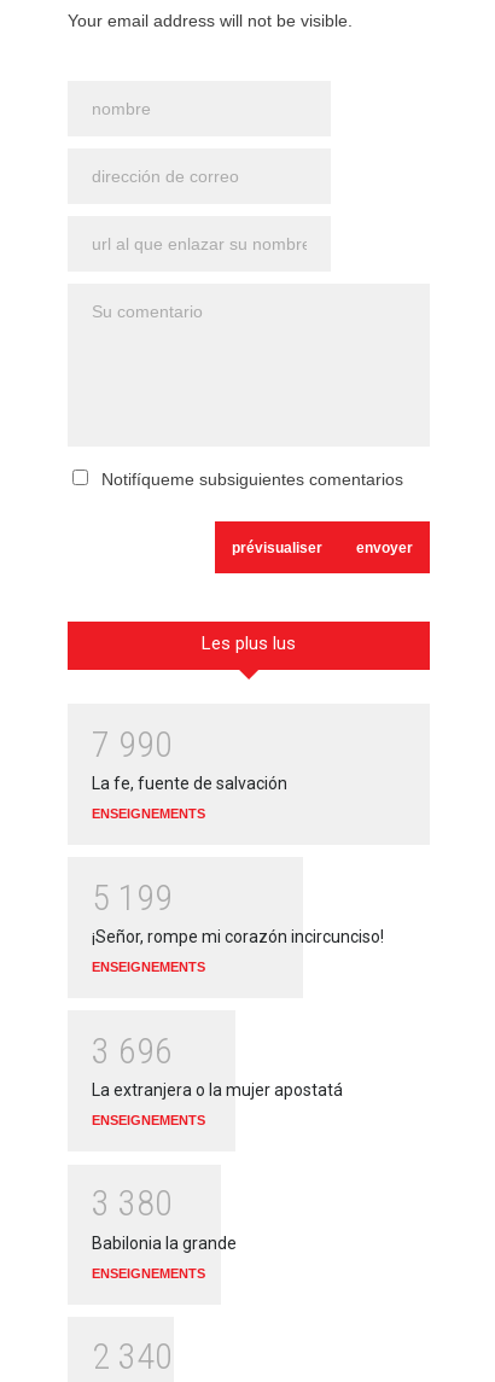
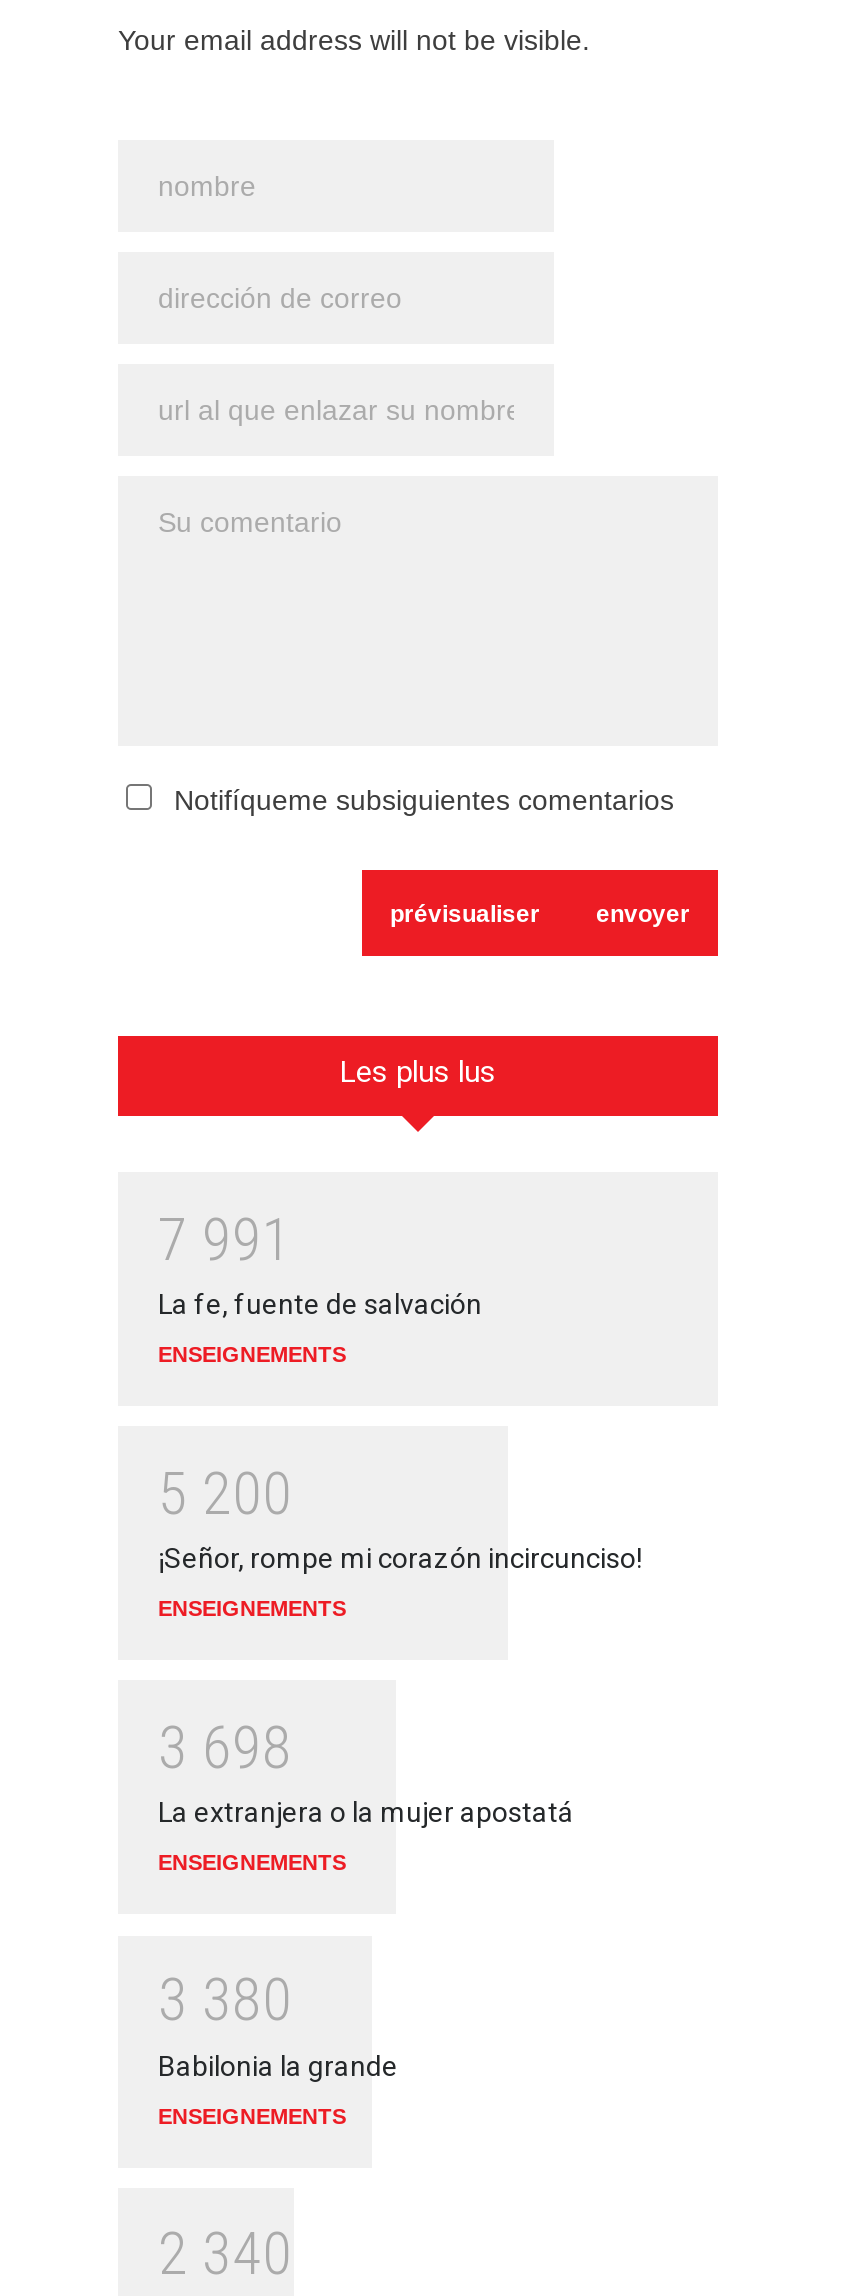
[92,723,173,765] 7 990 -> [158,1204,292,1274] 7 991
[92,876,173,918] 5 199 -> [158,1457,292,1527] 5 200
[92,1029,173,1071] 3 696 -> [158,1711,292,1781] 3 698

